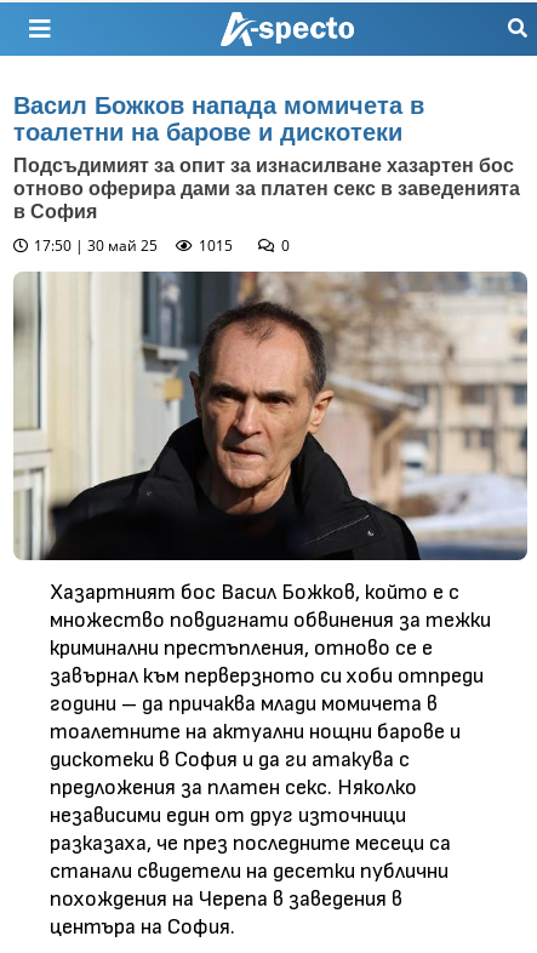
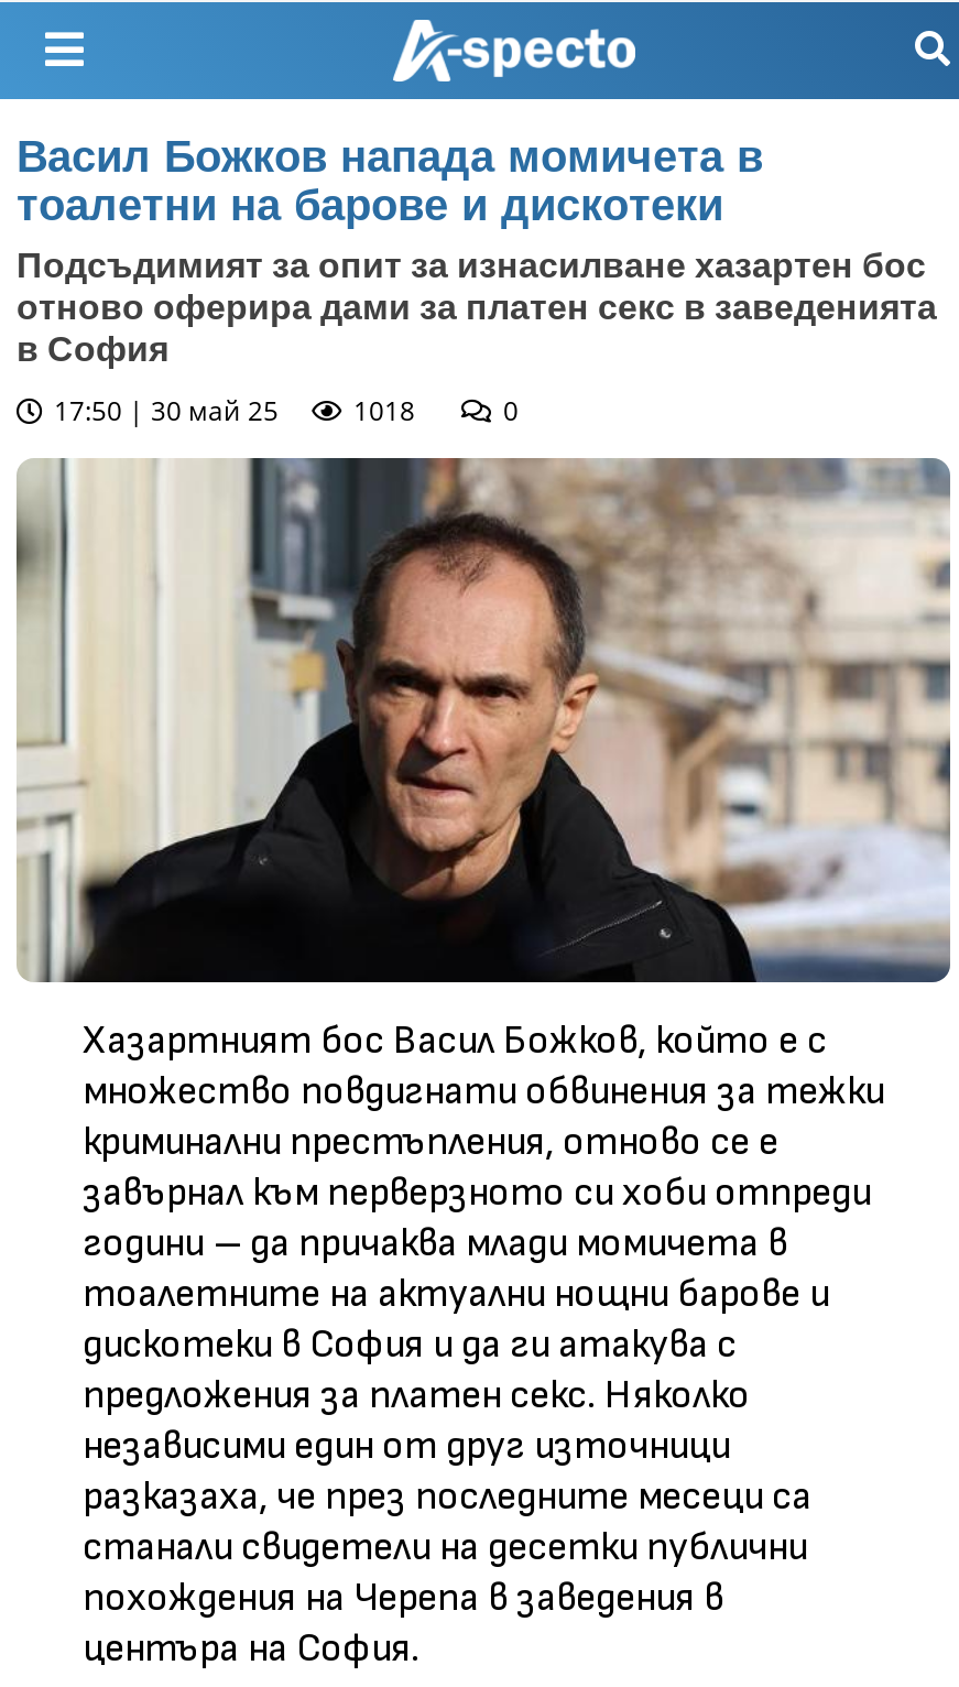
[199,235,233,255] 1015 -> [353,391,415,429] 1018

